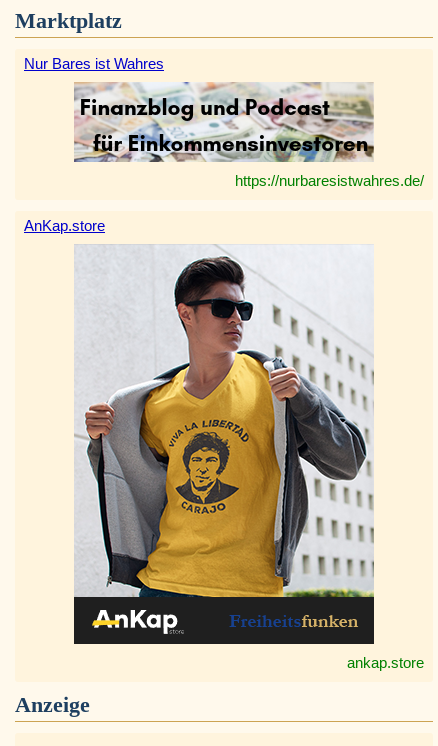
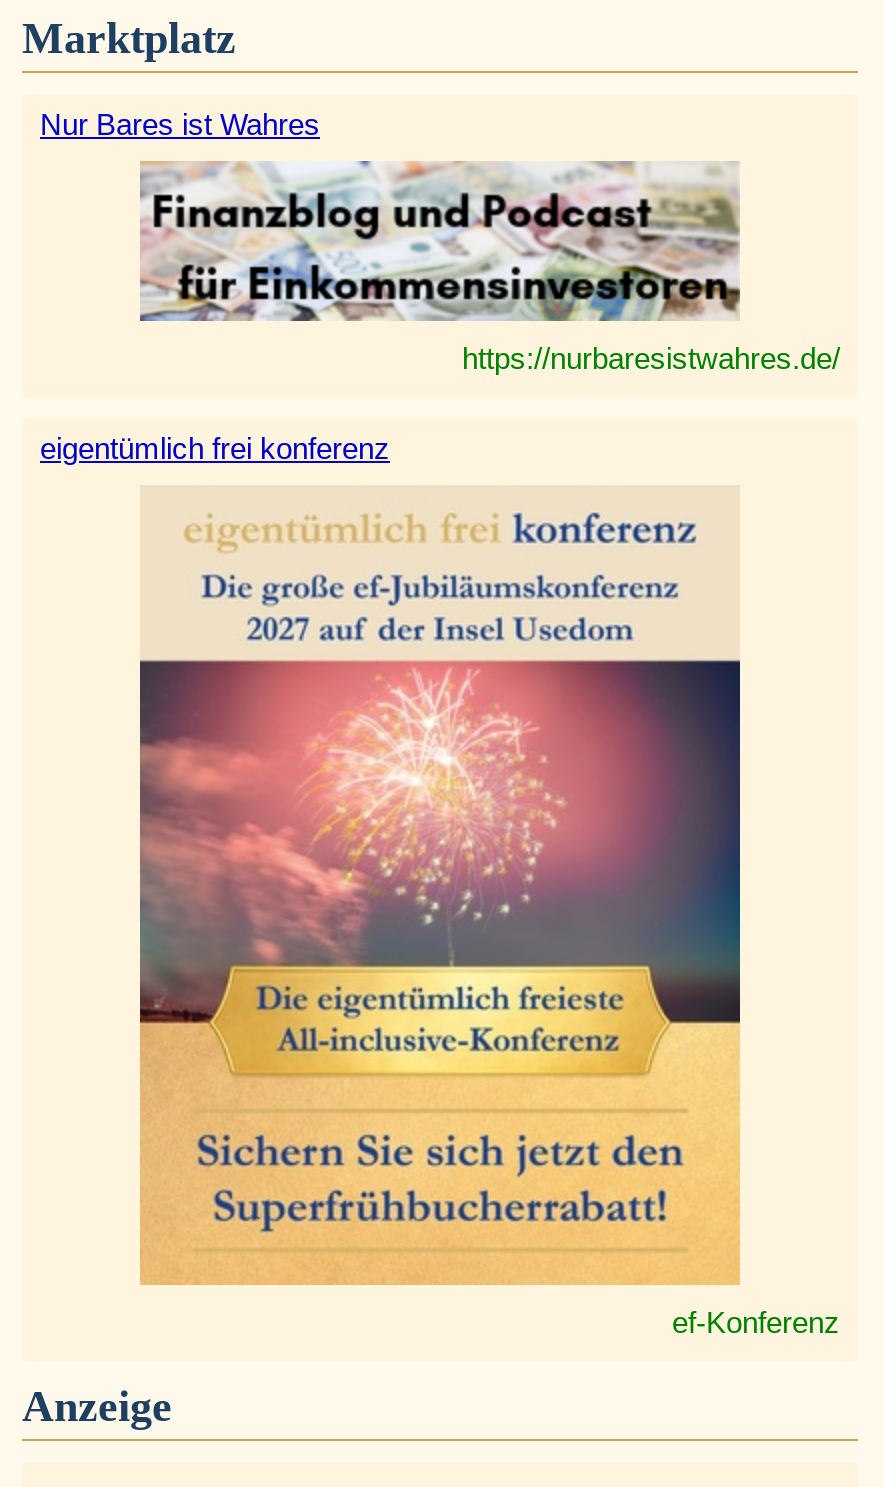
[24,217,105,234] AnKap.store -> [40,431,390,465] eigentümlich frei konferenz
[73,245,424,671] [image] | ankap.store -> [138,487,840,1339] [image] | ef-Konferenz

